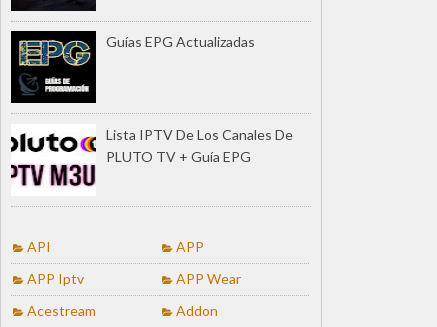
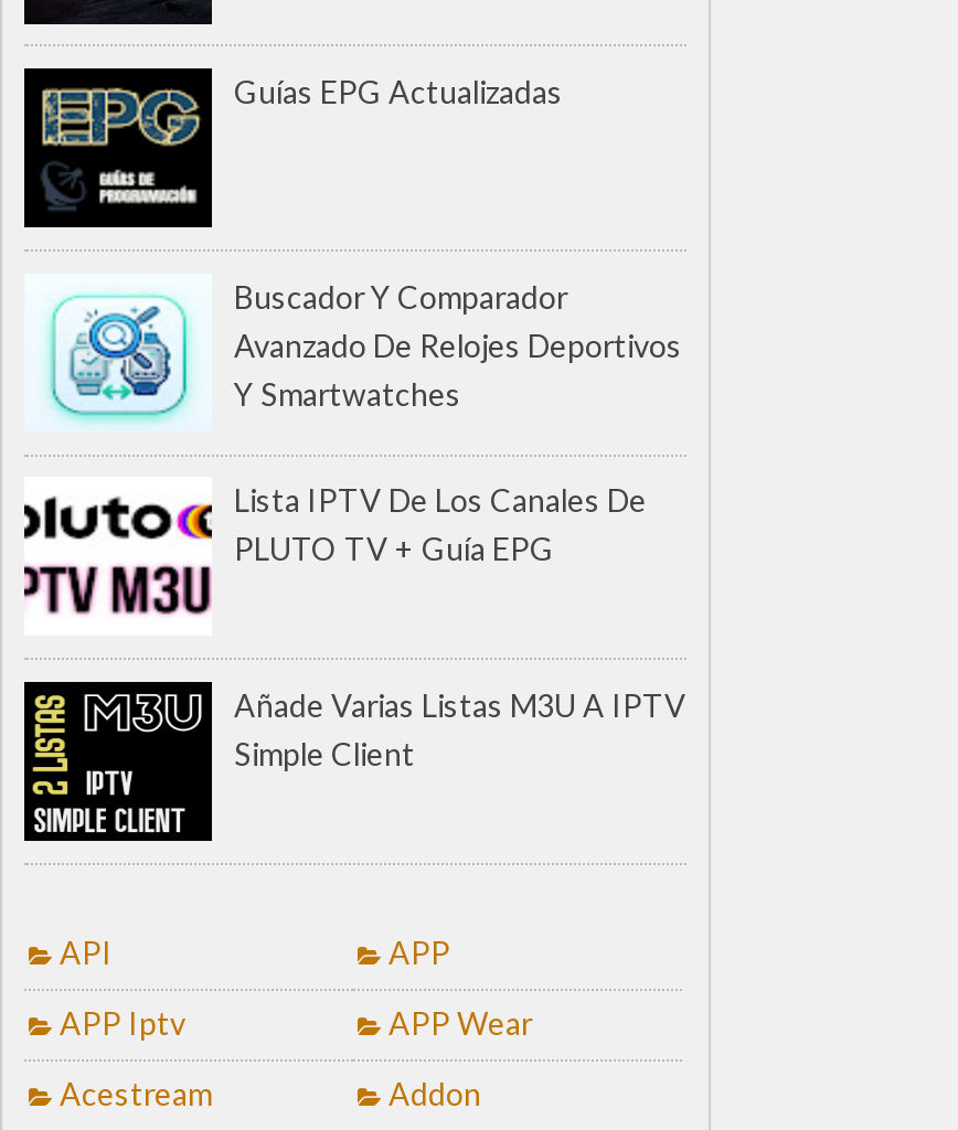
none -> [24,278,682,428] [image] | Buscador Y Comparador | Avanzado De Relojes Deportivos | Y Smartwatches
none -> [22,680,686,843] [image] | Añade Varias Listas M3U A IPTV | Simple Client

